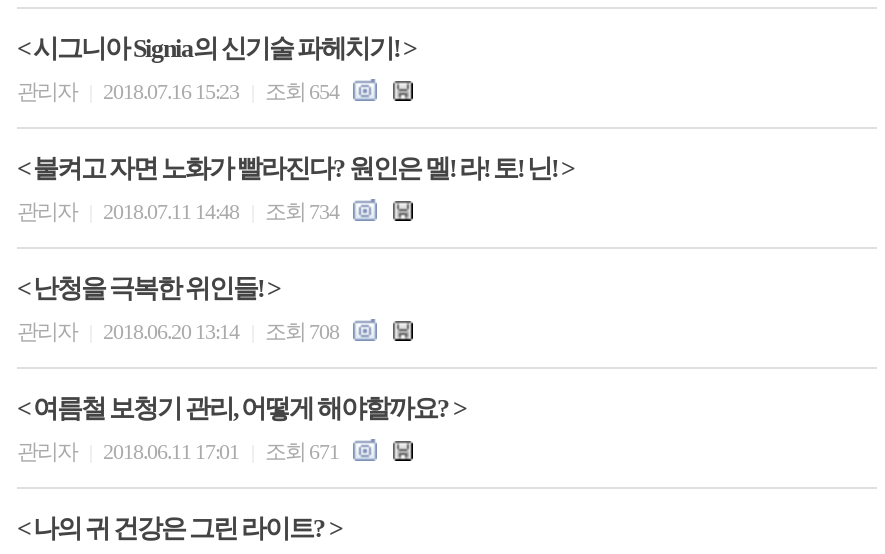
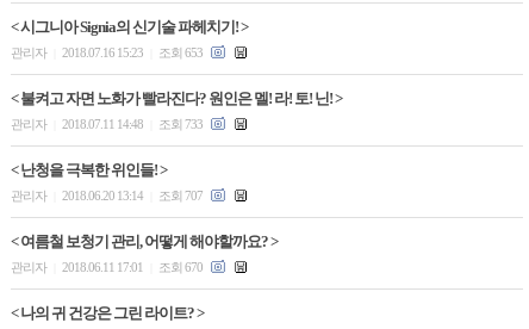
[17,80,343,104] 관리자 2018.07.16 15:23 조회 654 -> [11,46,205,60] 관리자 2018.07.16 15:23 조회 653
[17,200,343,224] 관리자 2018.07.11 14:48 조회 734 -> [11,117,205,132] 관리자 2018.07.11 14:48 조회 733
[17,320,343,344] 관리자 2018.06.20 13:14 조회 708 -> [11,189,205,203] 관리자 2018.06.20 13:14 조회 707
[17,440,343,464] 관리자 2018.06.11 17:01 조회 671 -> [11,260,205,275] 관리자 2018.06.11 17:01 조회 670

